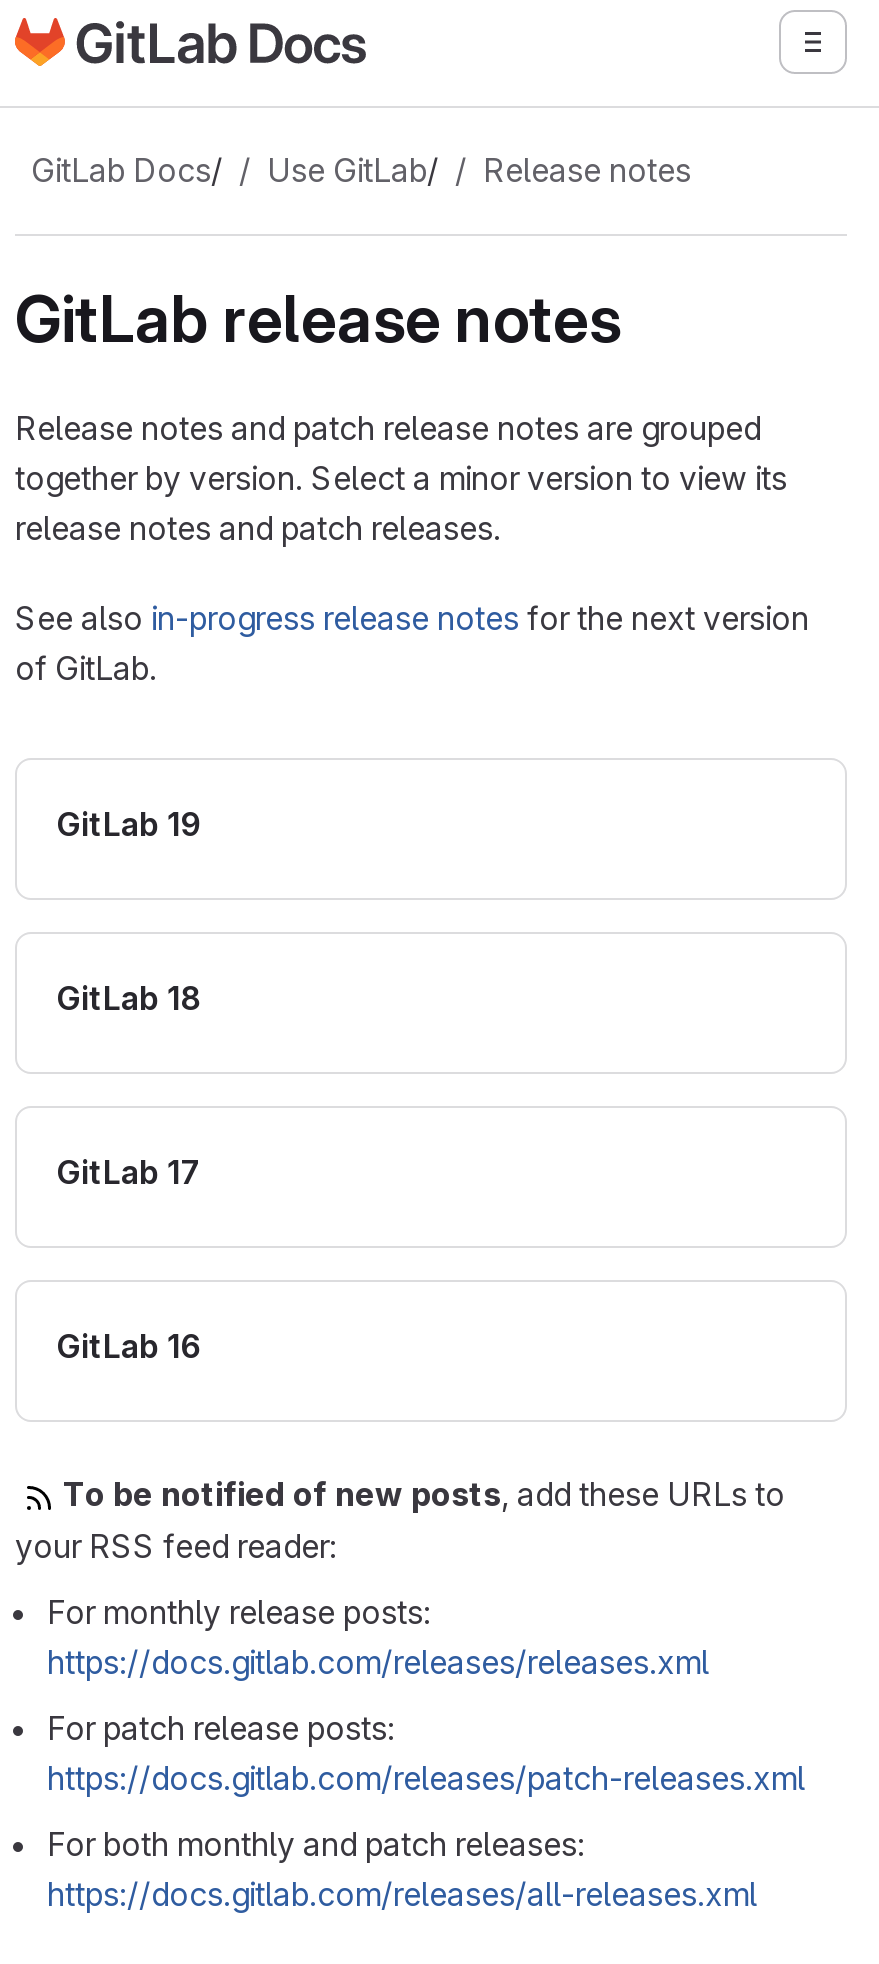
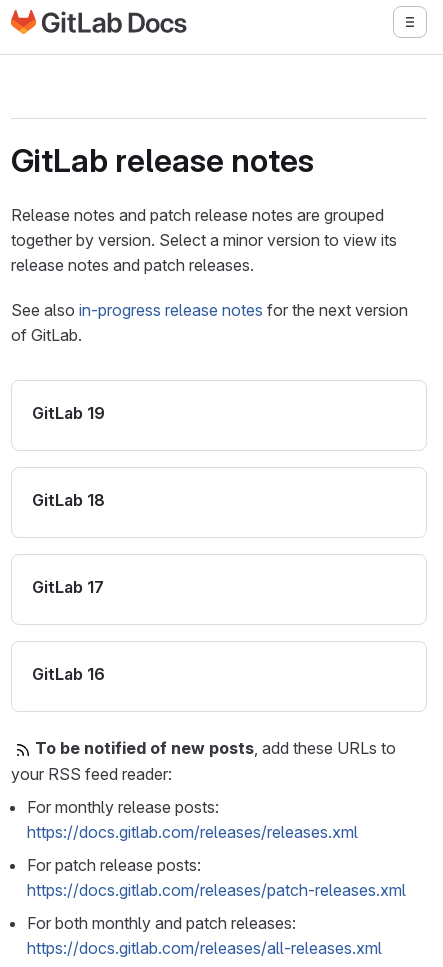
[31,150,691,190] GitLab Docs/ | Use GitLab/ | Release notes -> none

